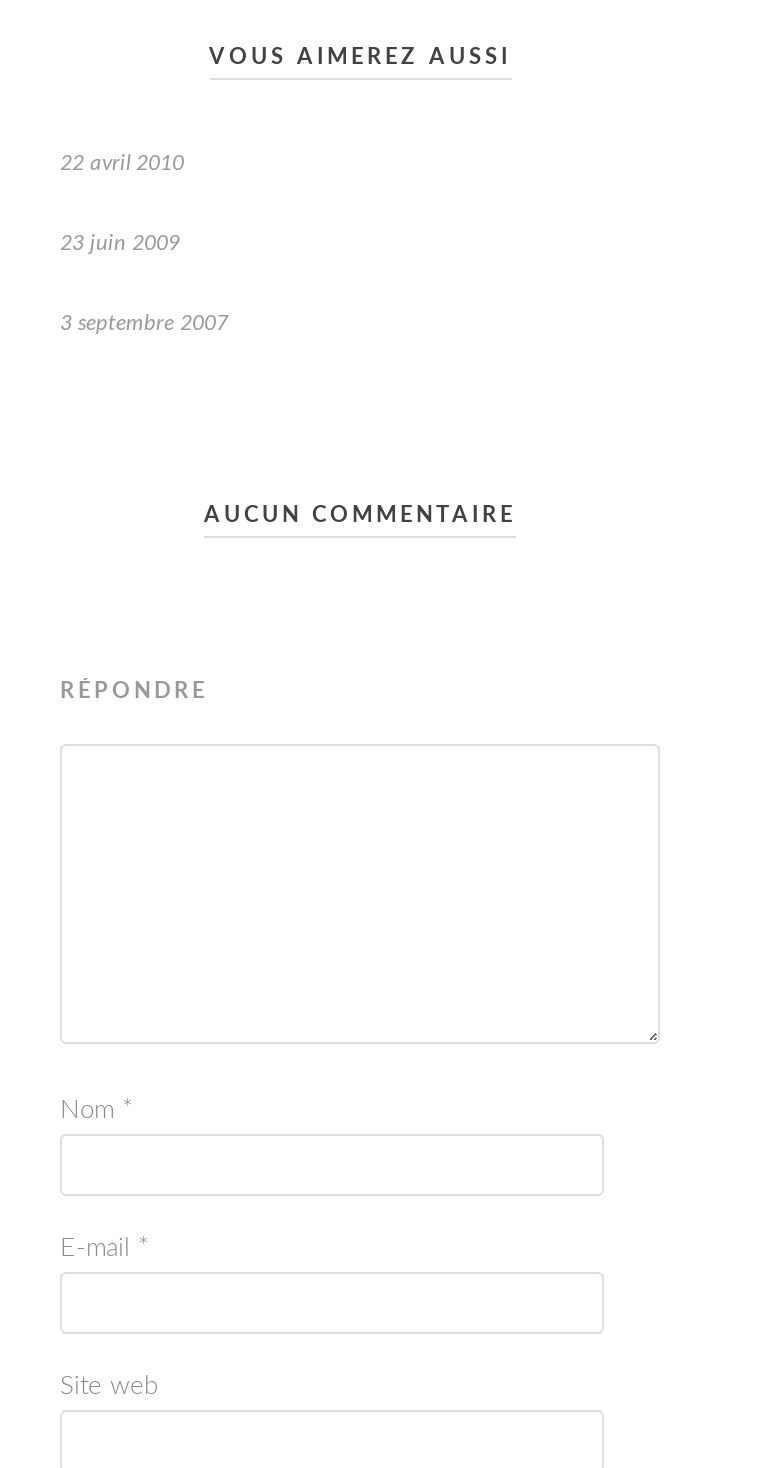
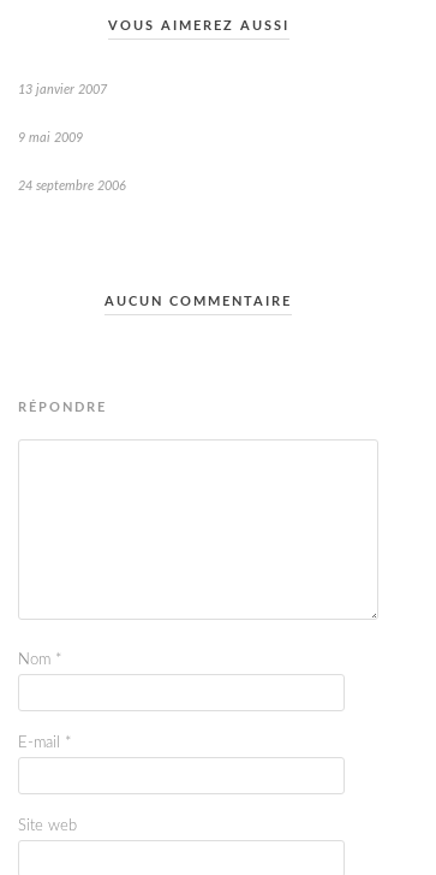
[60,153,184,175] 22 avril 2010 -> [18,83,107,97] 13 janvier 2007
[60,233,180,255] 23 juin 2009 -> [18,132,83,145] 9 mai 2009
[60,313,228,335] 3 septembre 2007 -> [18,180,126,193] 24 septembre 2006

